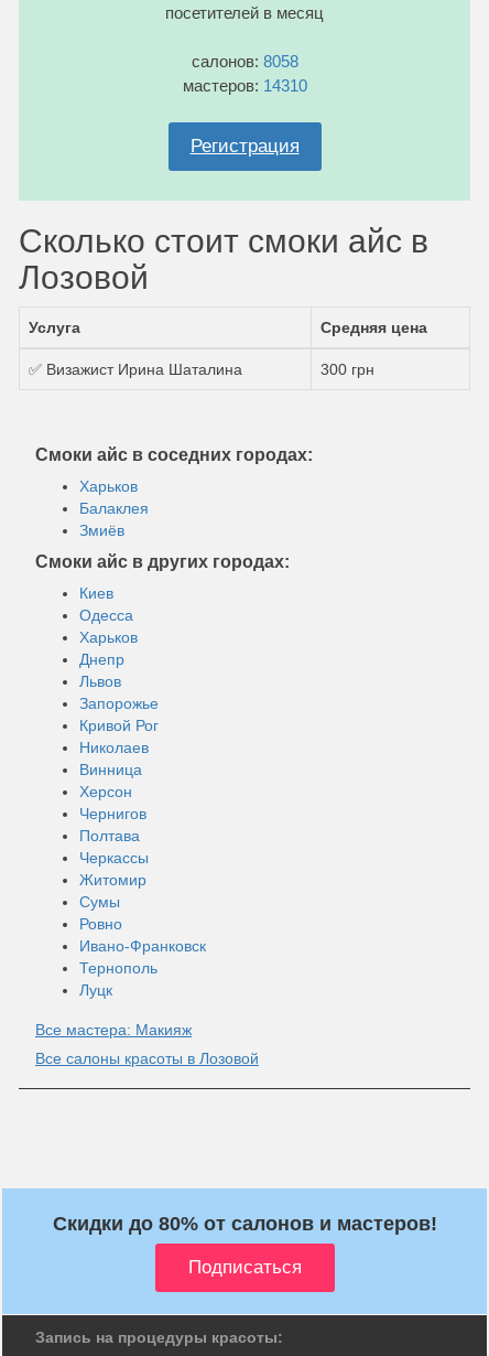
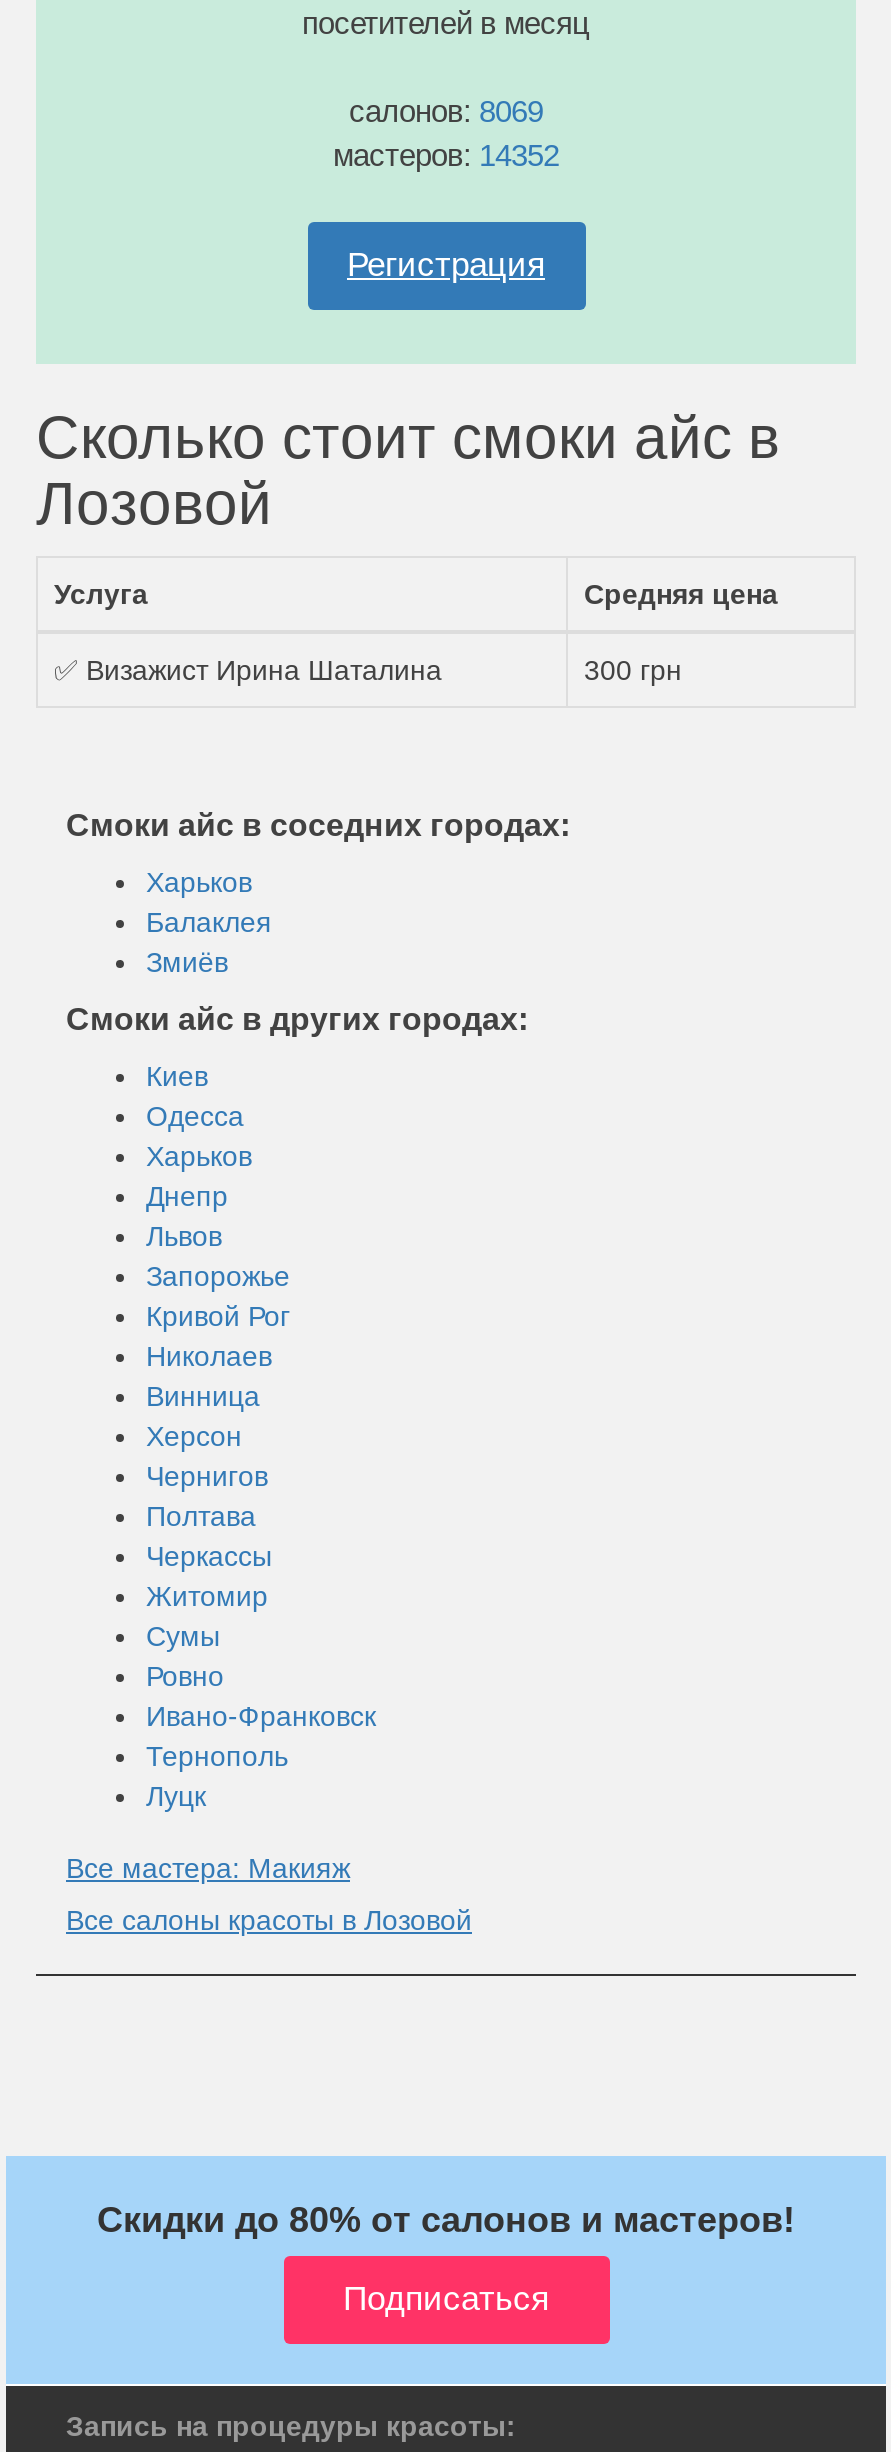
[191,52,298,71] салонов: 8058 -> [349,94,543,128] салонов: 8069
[182,76,307,95] мастеров: 14310 -> [333,138,559,172] мастеров: 14352

